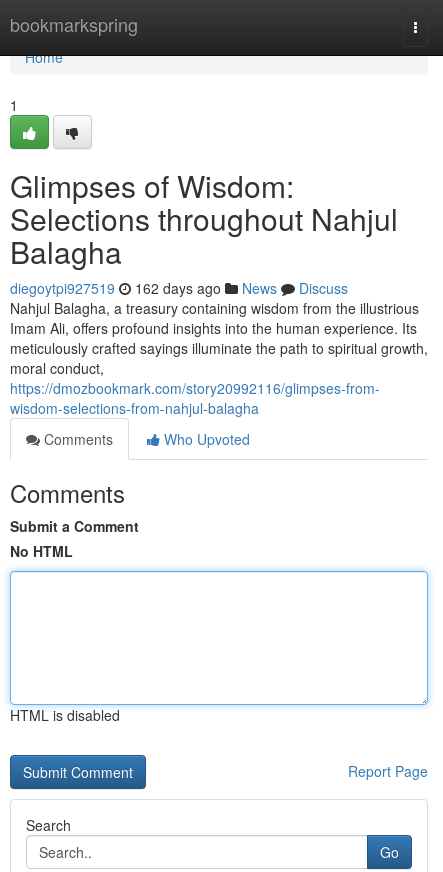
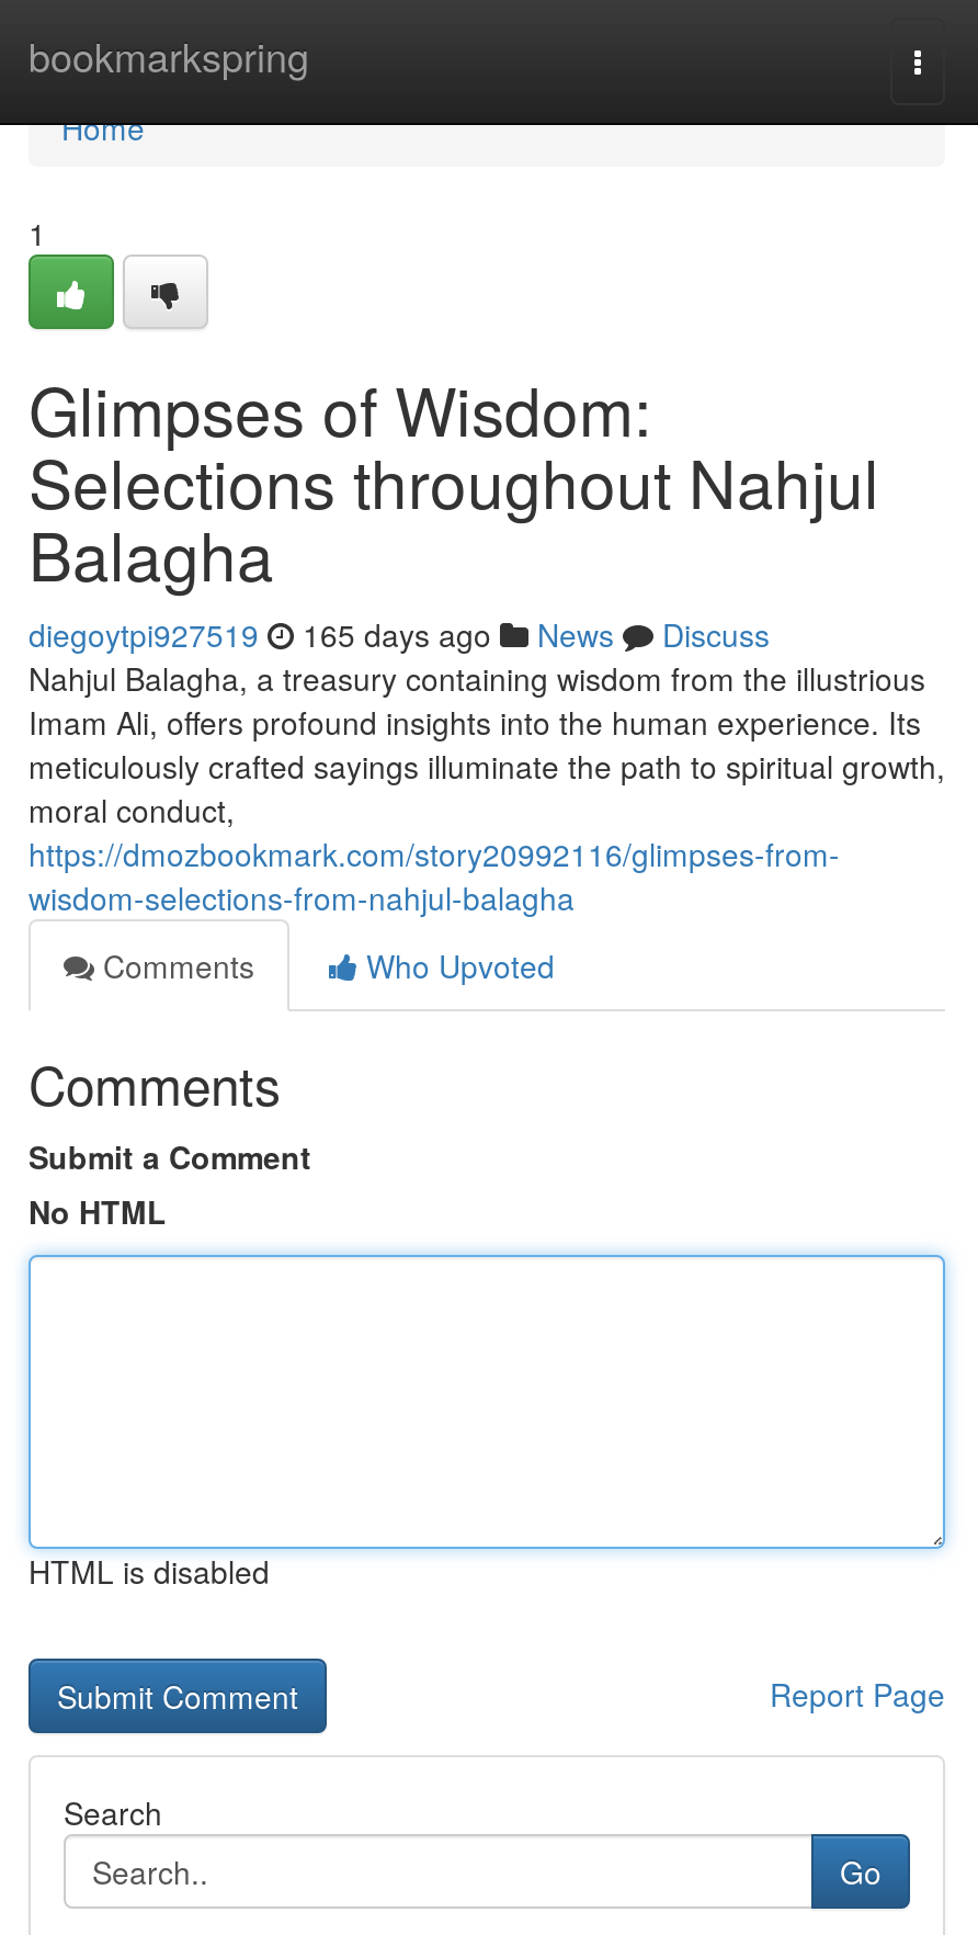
[10,278,348,298] diegoytpi927519 162 days ago News Discuss -> [29,612,770,656] diegoytpi927519 165 days ago News Discuss

